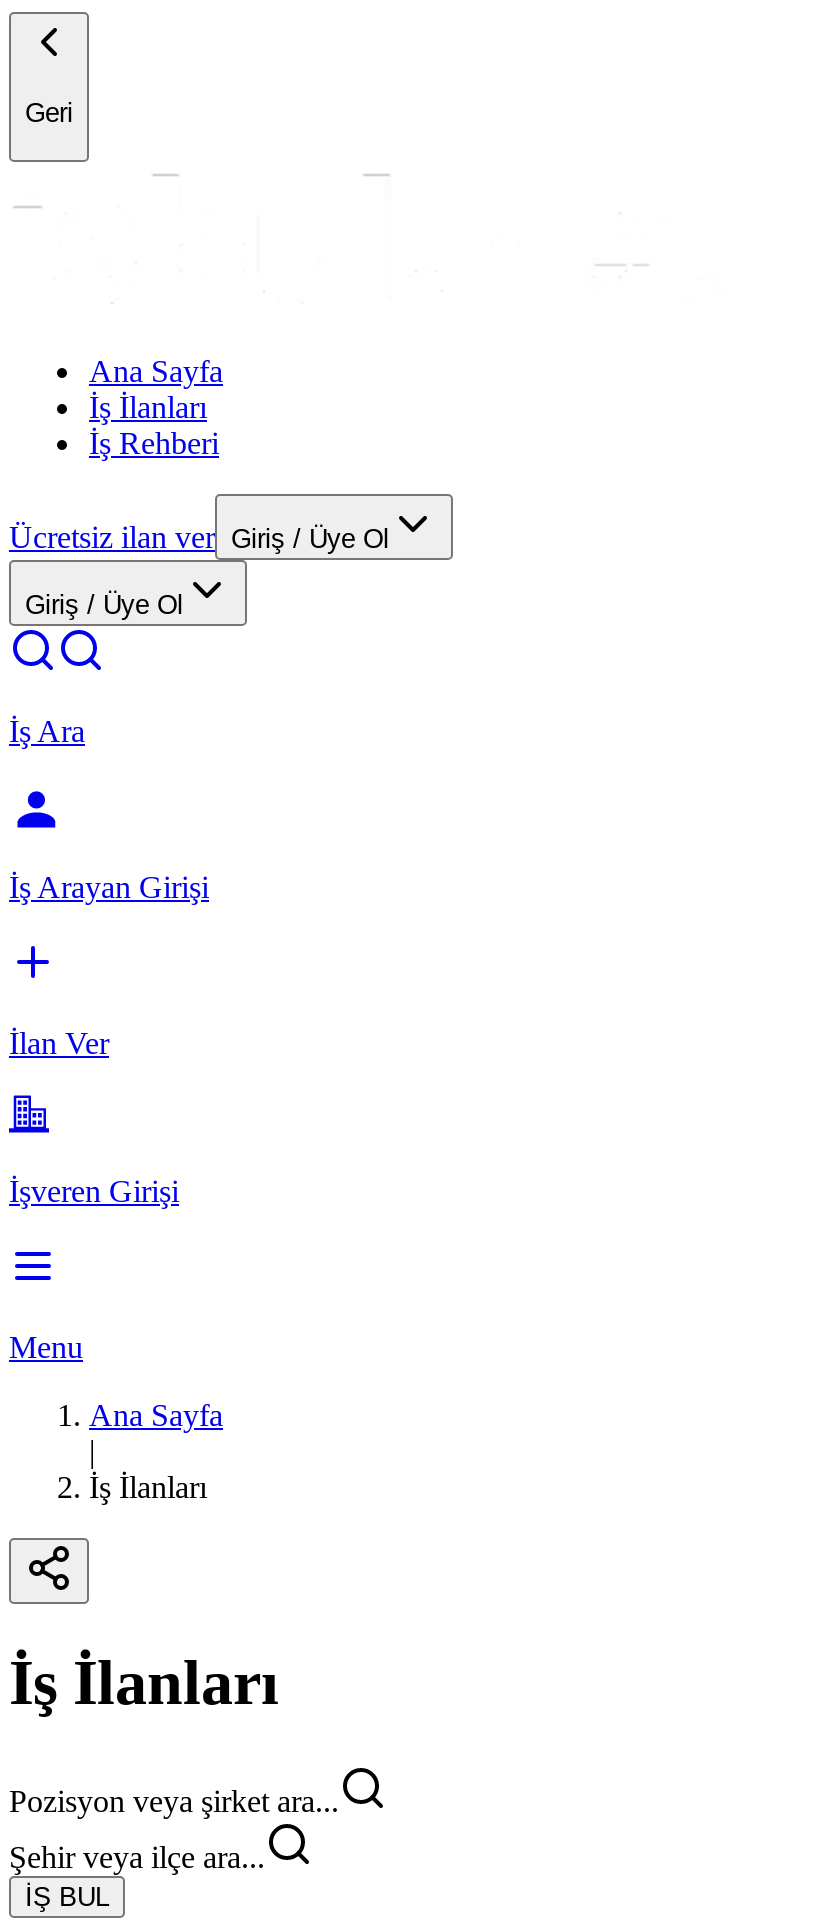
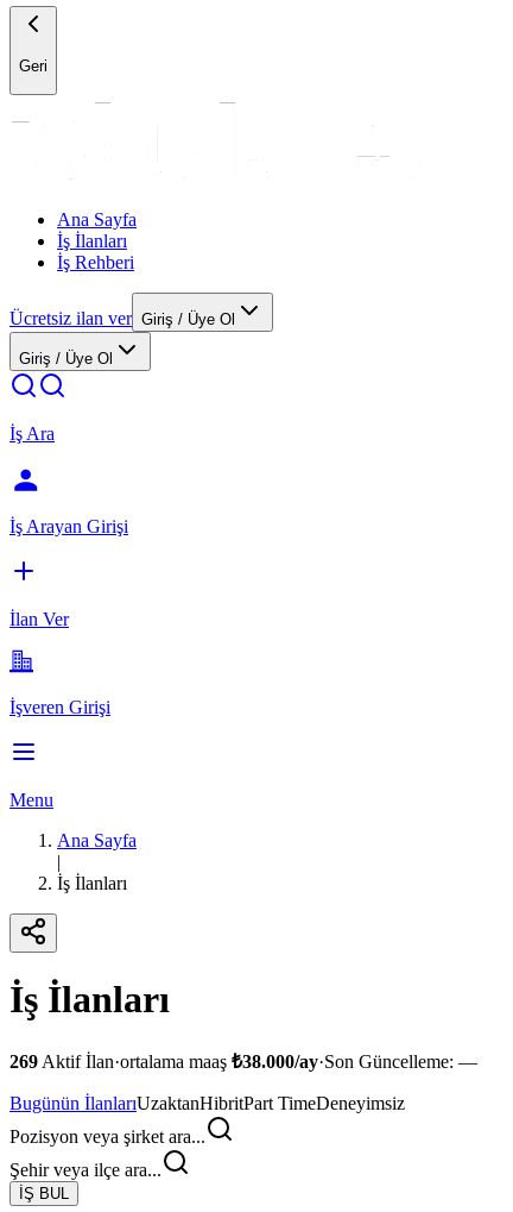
none -> [9,1051,477,1113] 269 Aktif İlan · ortalama maaş ₺38.000/ay·Son Güncelleme: — | Bugünün İlanları UzaktanHibritPart TimeDeneyimsiz

